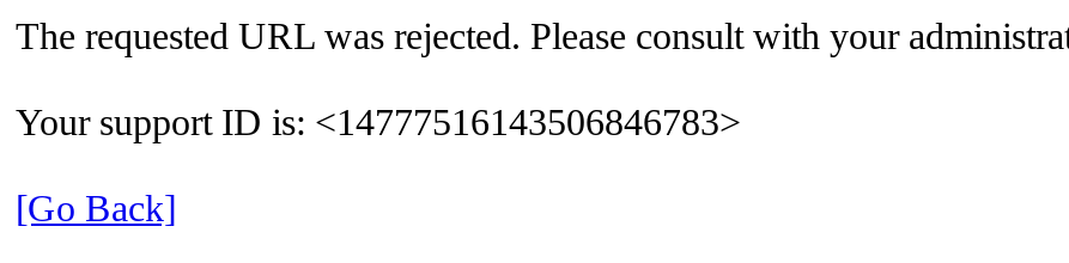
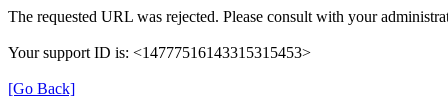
[16,102,741,142] Your support ID is: <14777516143506846783> -> [8,44,311,61] Your support ID is: <14777516143315315453>

